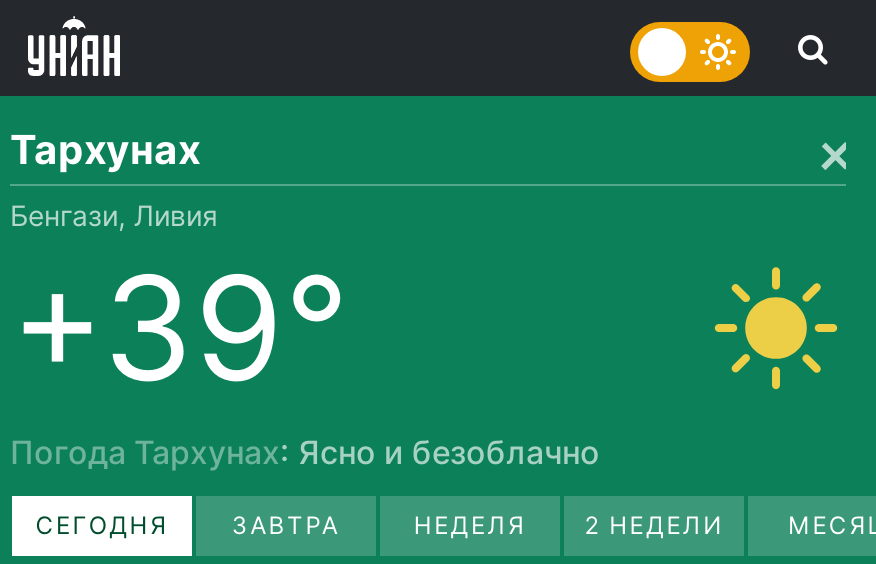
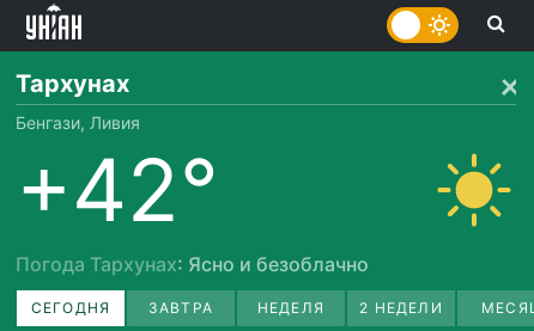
[10,240,350,414] +39° -> [16,137,219,241] +42°

